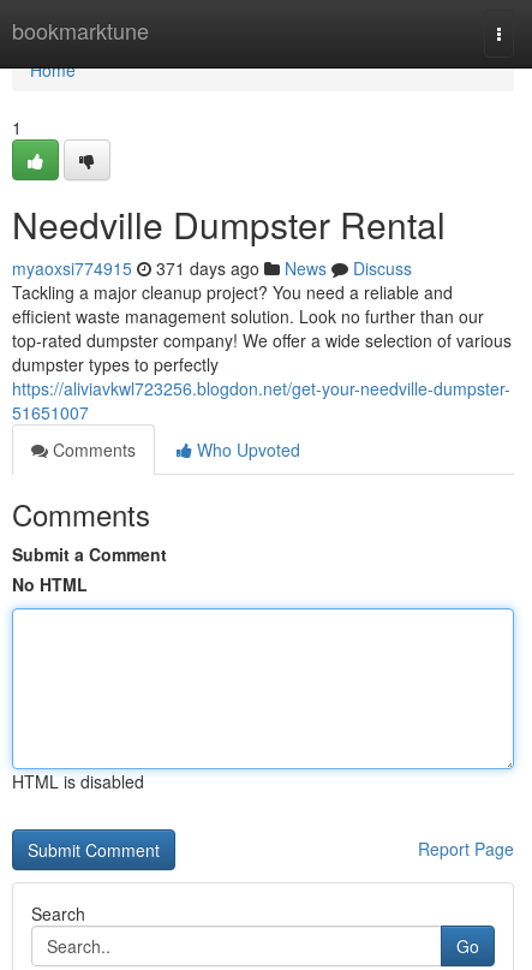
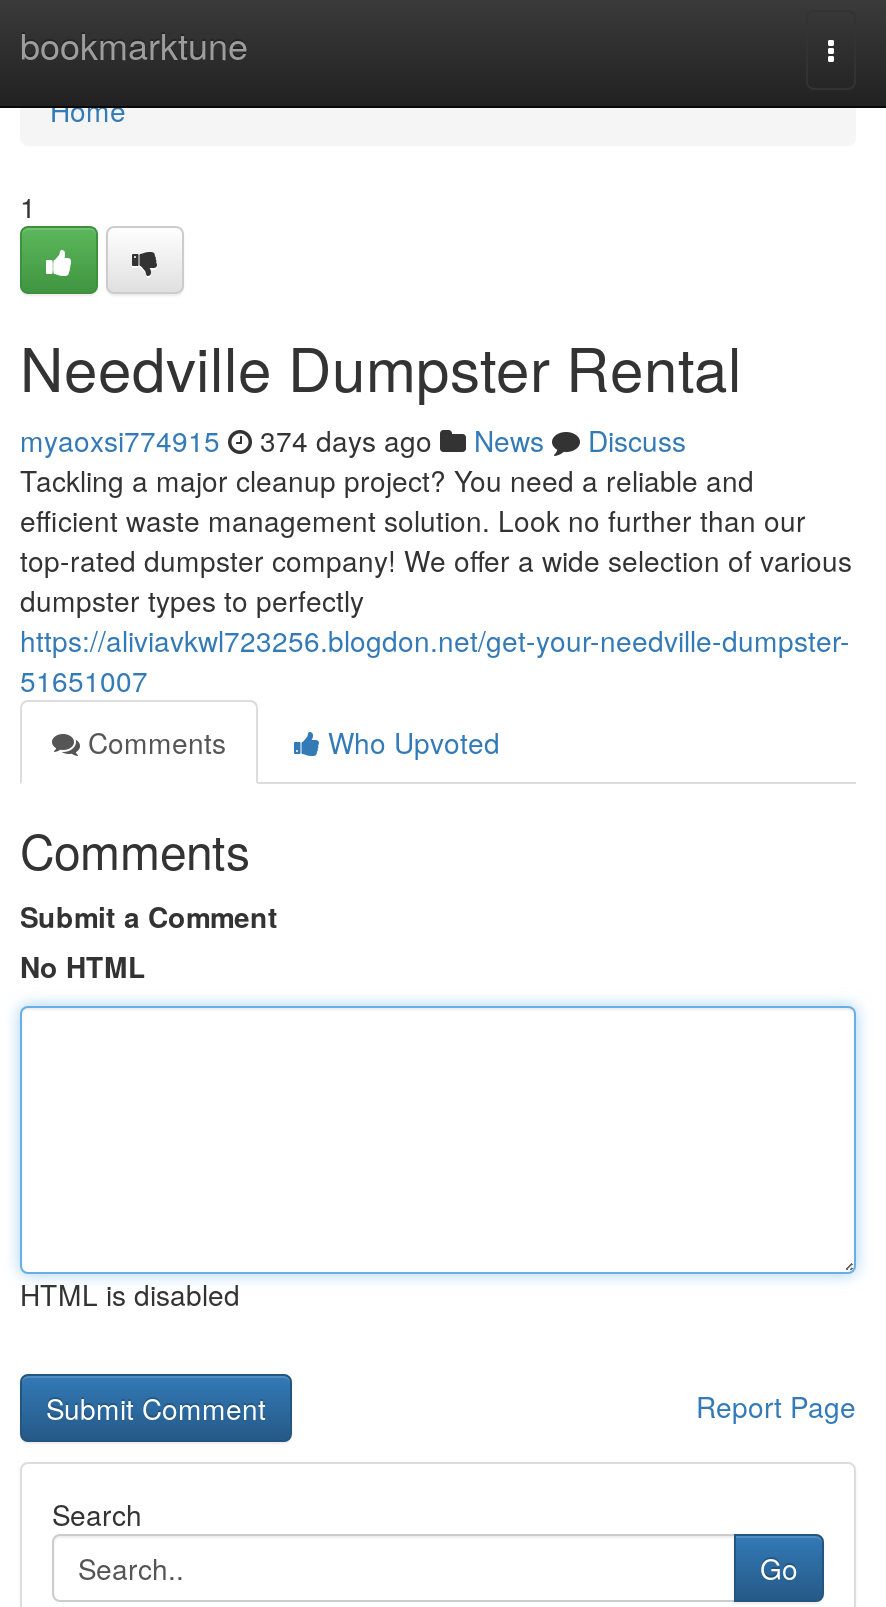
[12,256,412,280] myaoxsi774915 371 days ago News Discuss -> [20,420,686,460] myaoxsi774915 374 days ago News Discuss

